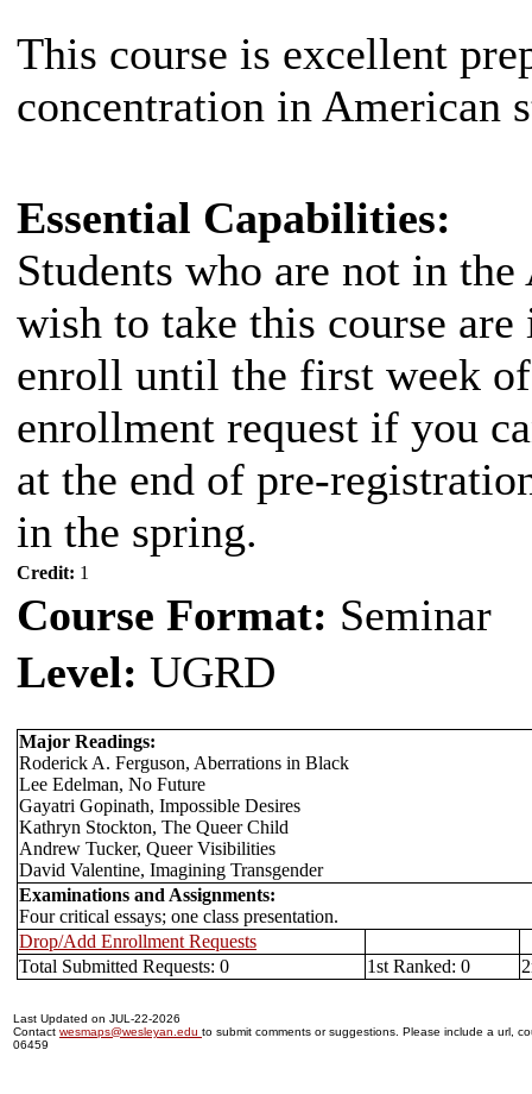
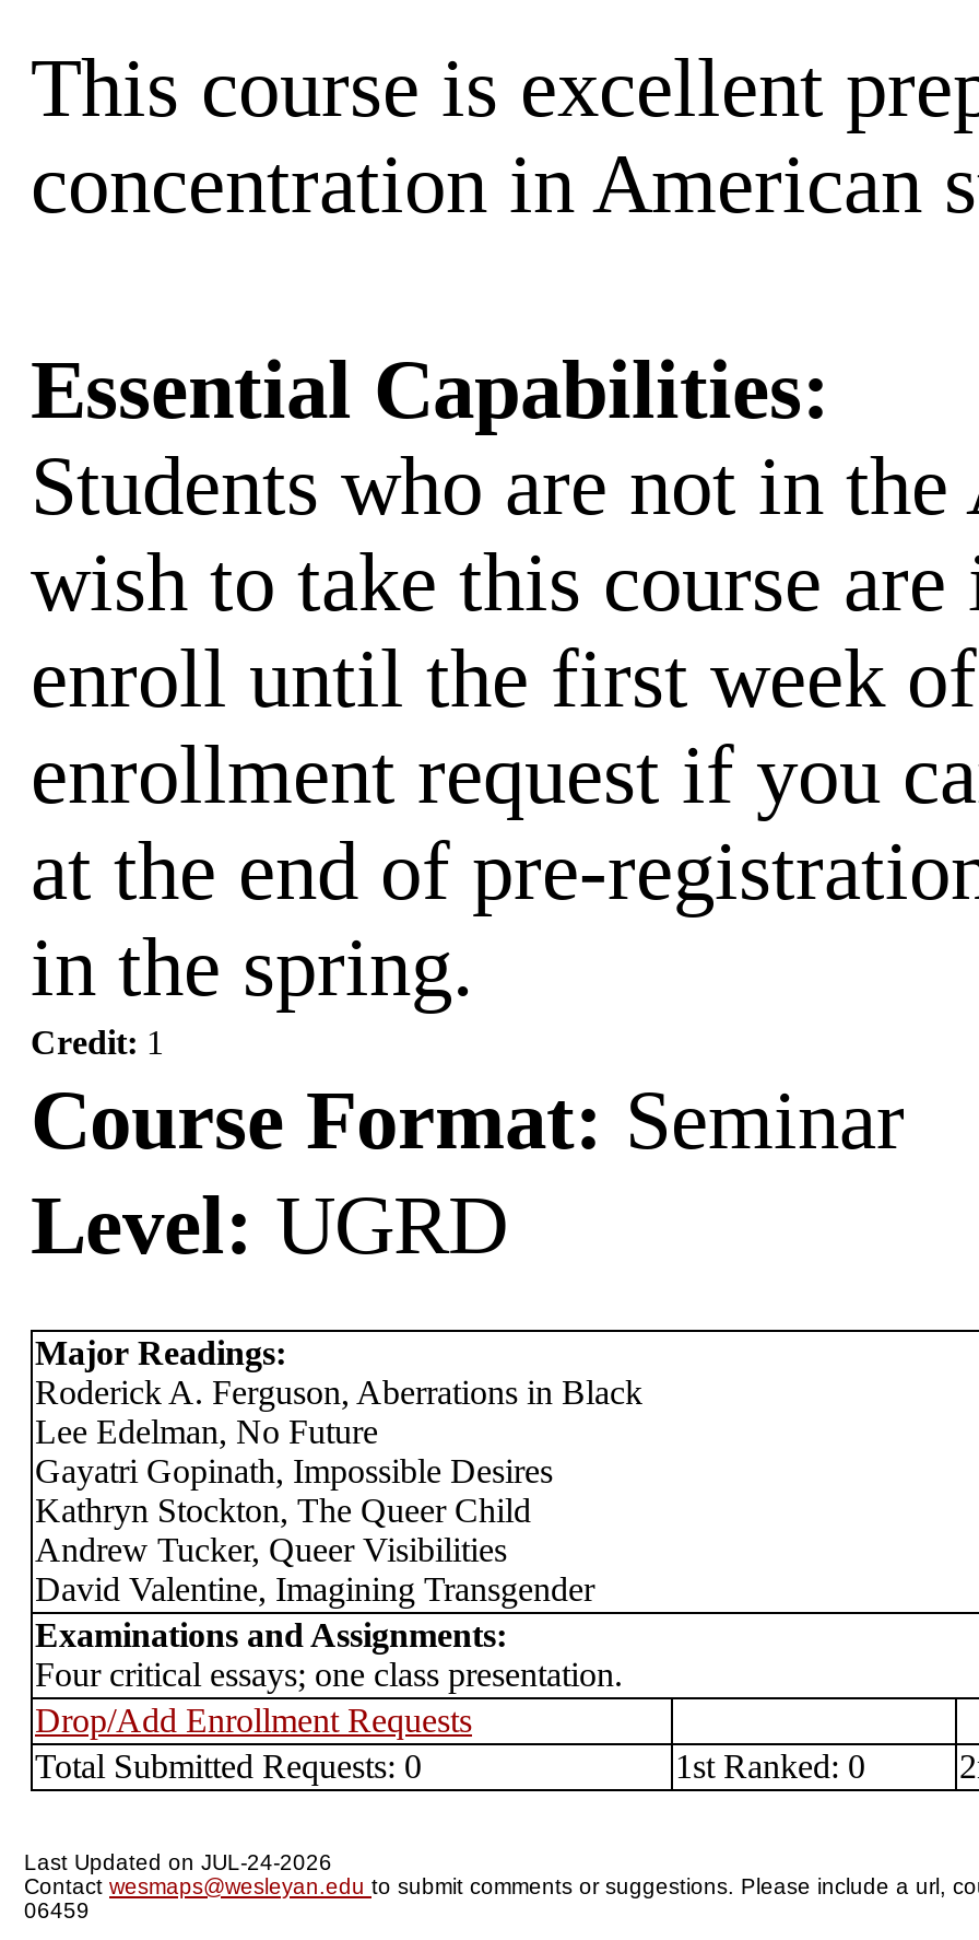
[13,1012,180,1025] Last Updated on JUL-22-2026 -> [24,1850,332,1874] Last Updated on JUL-24-2026

